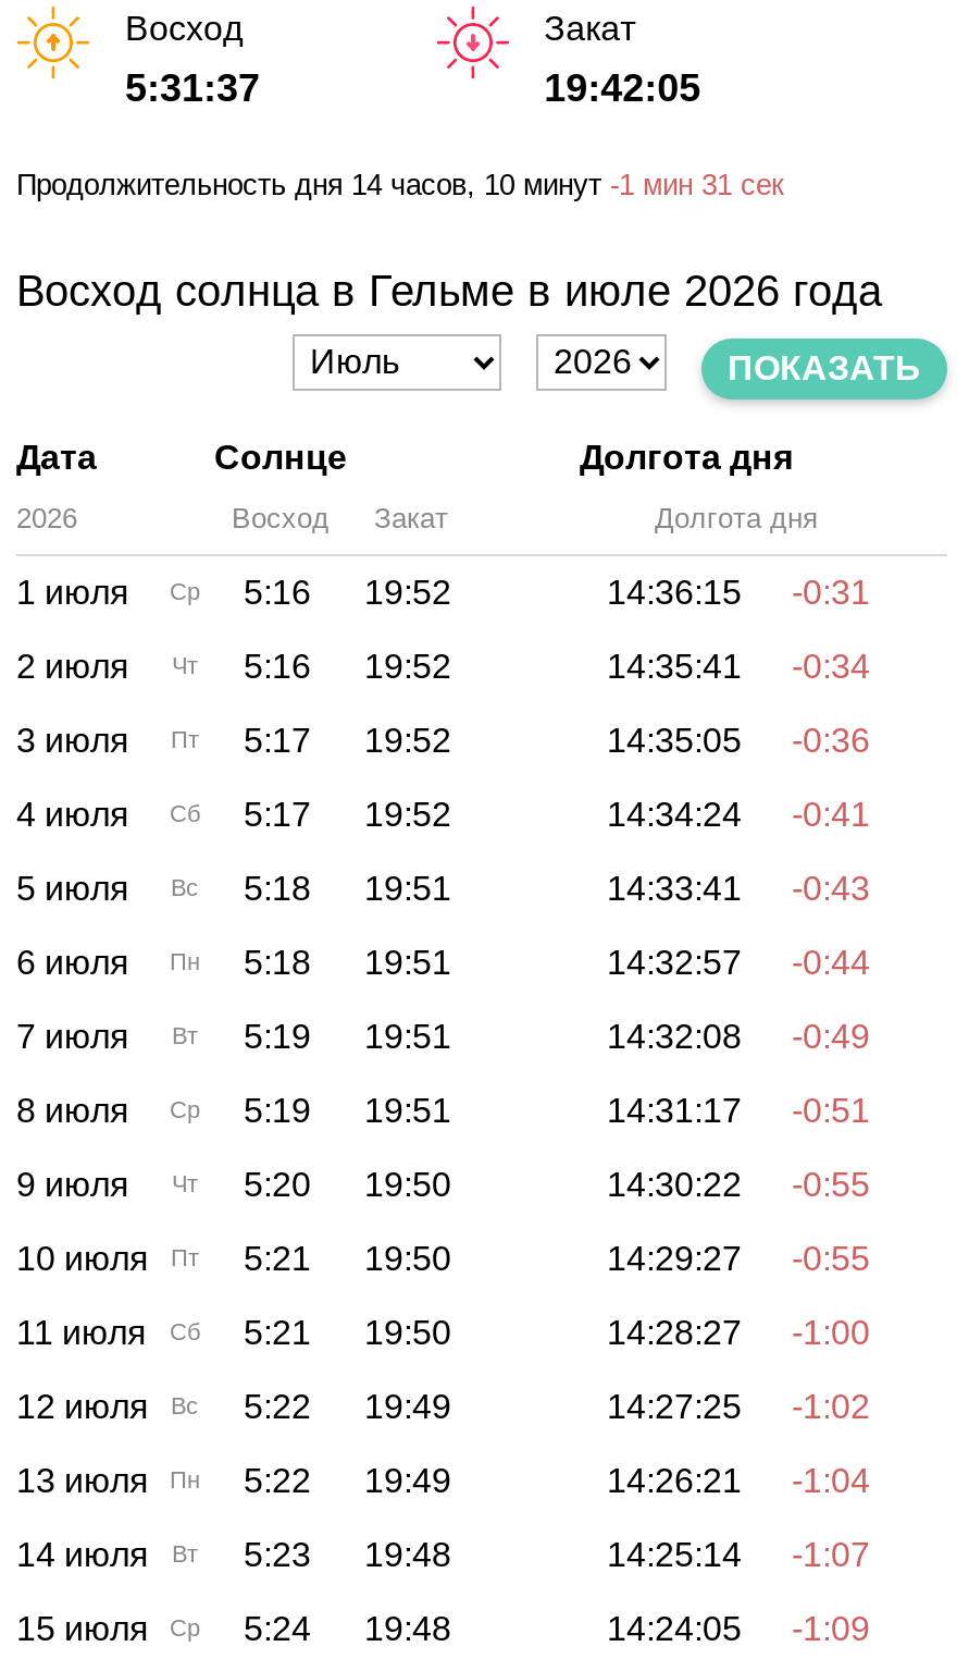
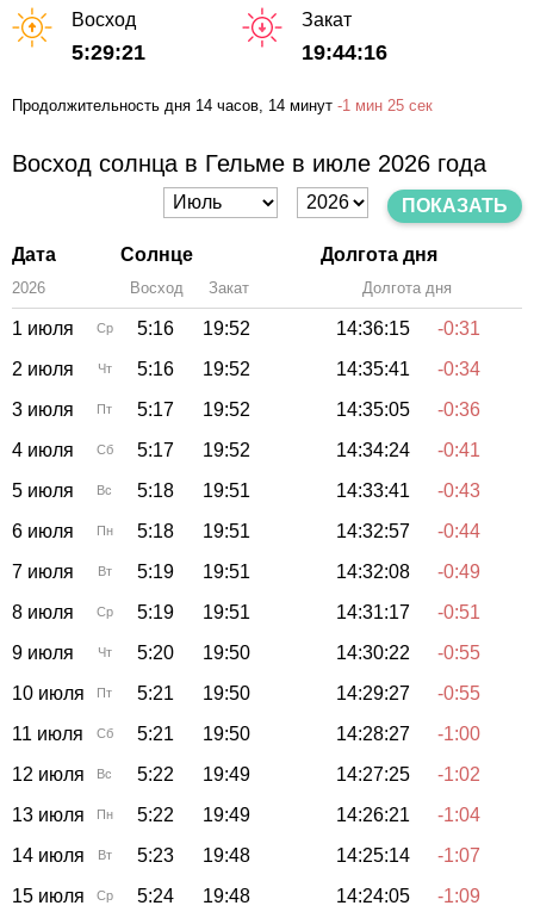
[125,67,260,111] 5:31:37 -> [72,41,145,65] 5:29:21
[544,67,701,111] 19:42:05 -> [301,41,387,65] 19:44:16
[16,169,784,202] Продолжительность дня 14 часов, 10 минут -1 мин 31 сек -> [12,97,433,115] Продолжительность дня 14 часов, 14 минут -1 мин 25 сек

